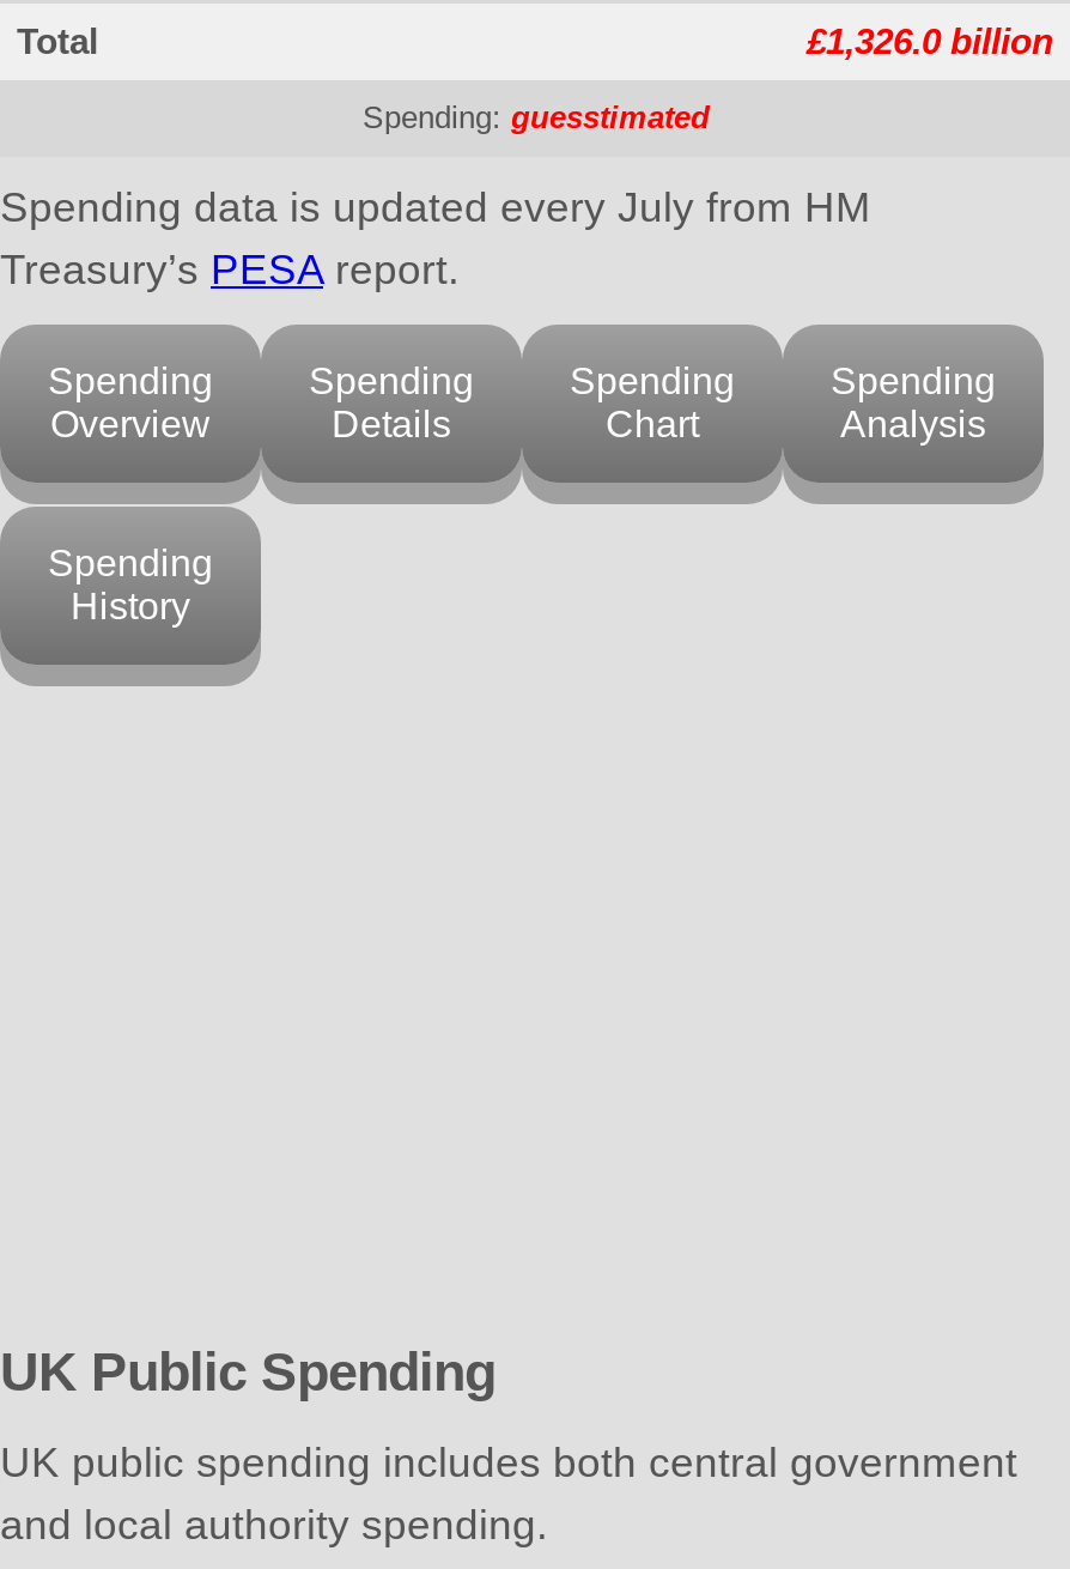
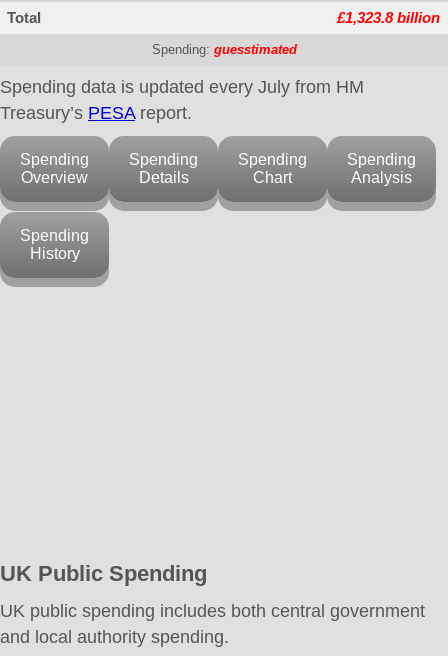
[807,19,1053,60] £1,326.0 billion -> [337,9,440,26] £1,323.8 billion

